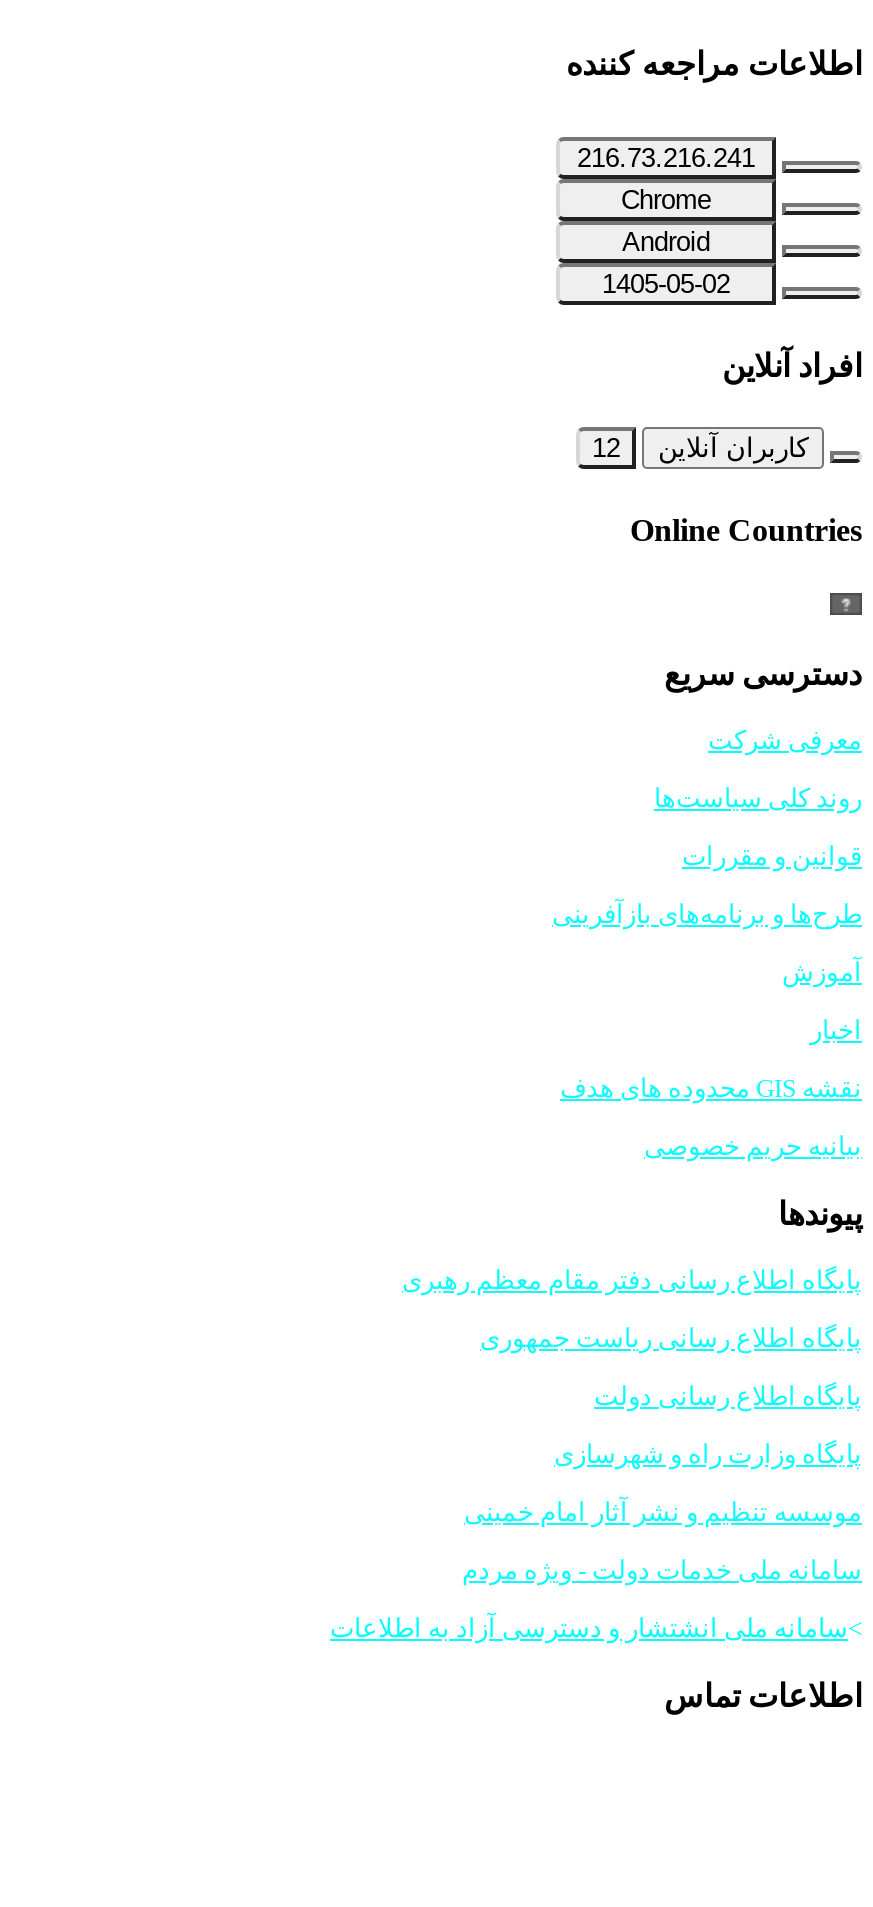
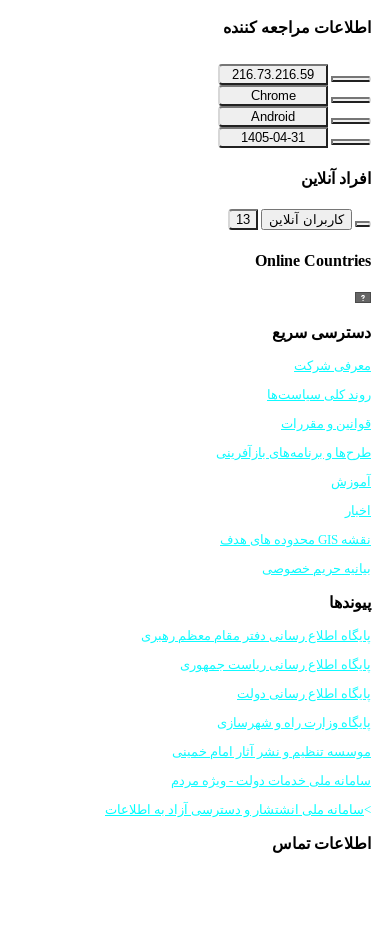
[577,143,755,173] 216.73.216.241 -> [232,67,314,82] 216.73.216.59
[602,269,730,299] 1405-05-02 -> [241,130,305,145] 1405-04-31
[592,434,808,464] کاربران آنلاین 12 -> [236,212,344,227] کاربران آنلاین 13

